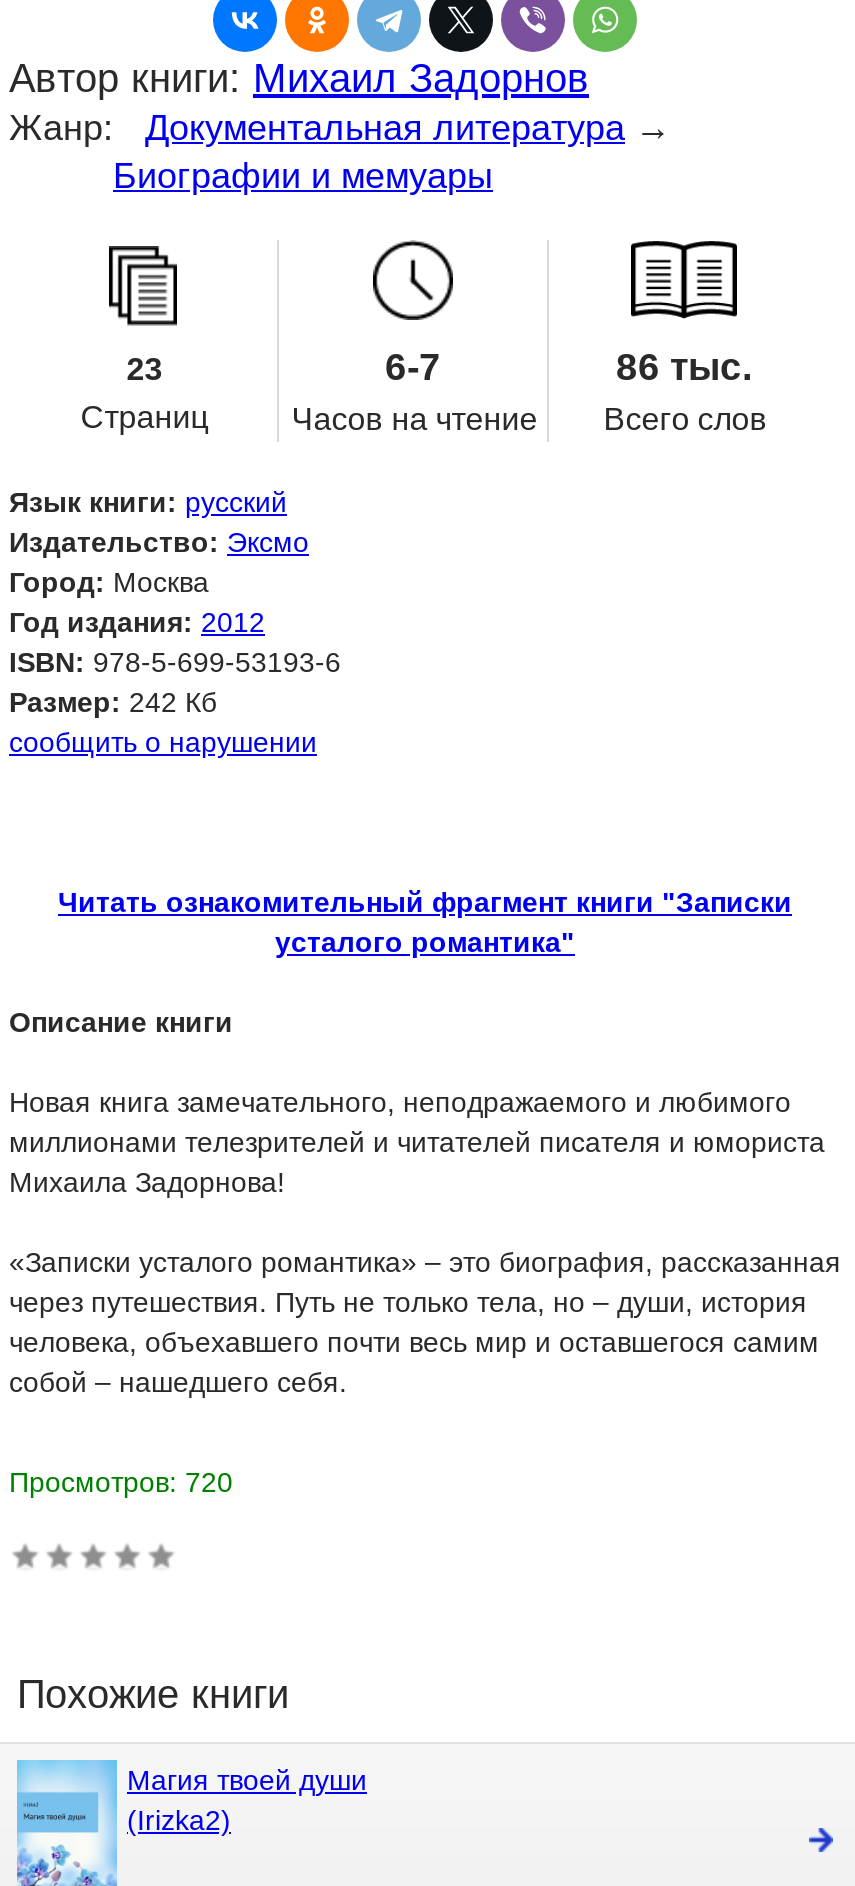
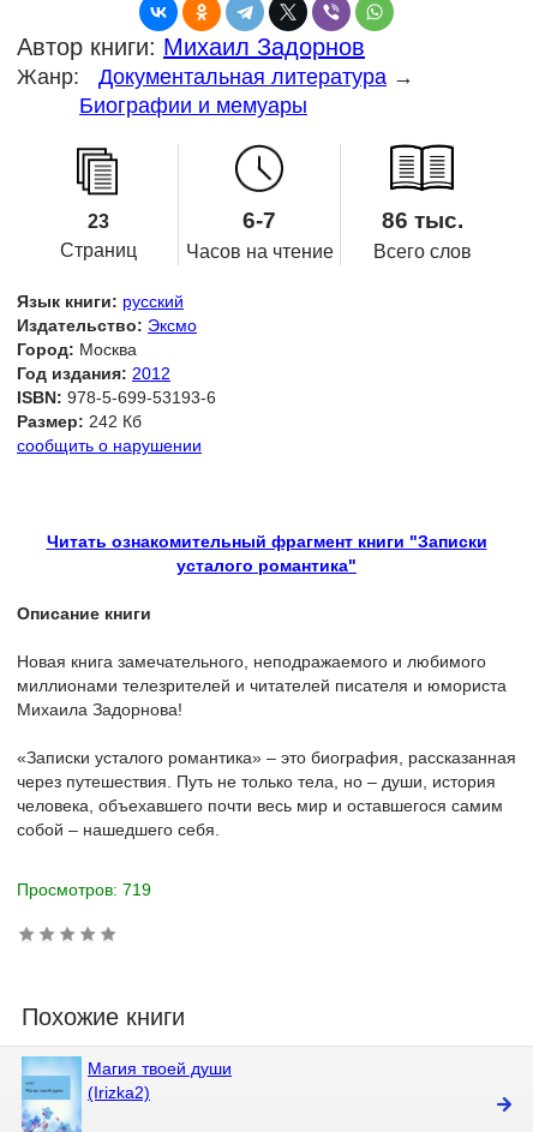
[9,1466,233,1498] Просмотров: 720 -> [17,880,151,899] Просмотров: 719

